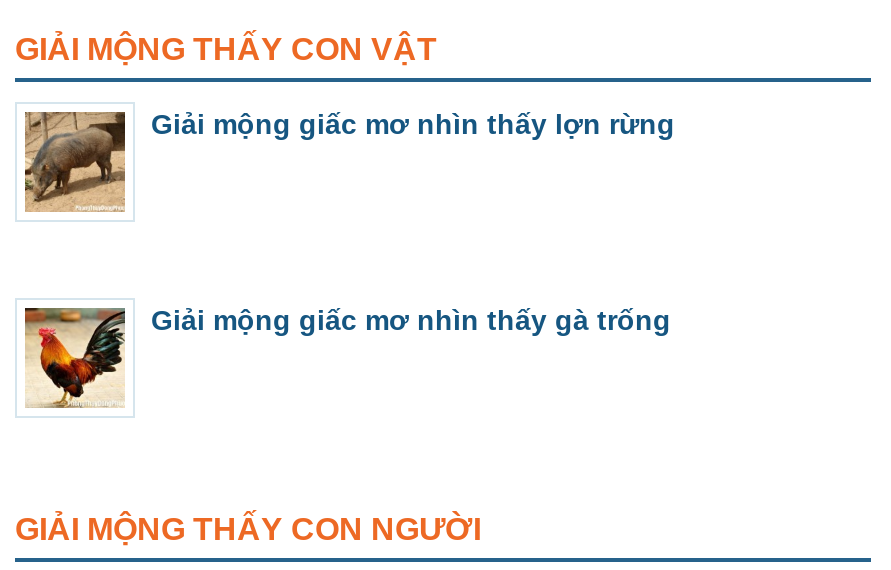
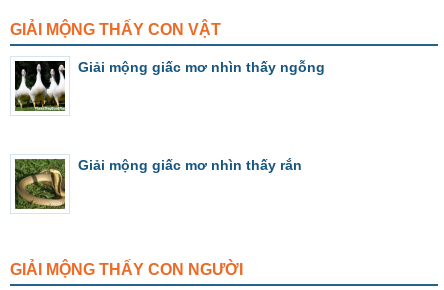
[23,108,675,212] [image] | Giải mộng giấc mơ nhìn thấy lợn rừng -> [14,59,325,112] [image] | Giải mộng giấc mơ nhìn thấy ngỗng
[23,304,671,410] [image] | Giải mộng giấc mơ nhìn thấy gà trống -> [14,157,302,210] [image] | Giải mộng giấc mơ nhìn thấy rắn

